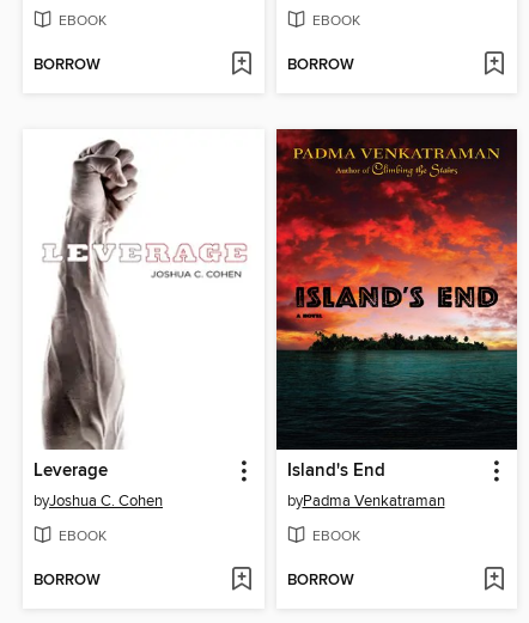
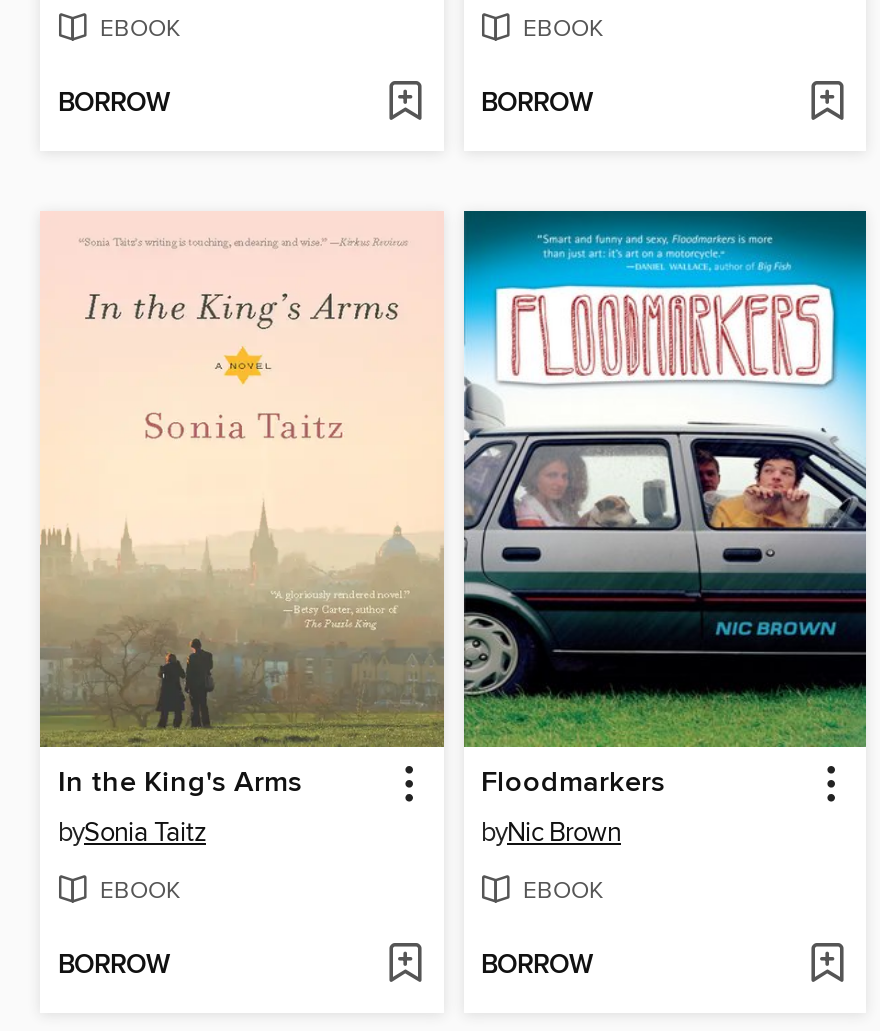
[23,130,264,511] [image] | Leverage | byJoshua C. Cohen -> [38,213,446,849] [image] | In the King's Arms | bySonia Taitz
[275,128,518,511] [image] | Island's End | byPadma Venkatraman -> [462,209,868,849] [image] | Floodmarkers | byNic Brown

